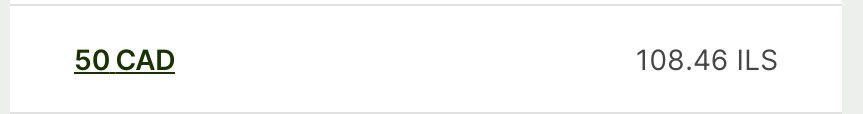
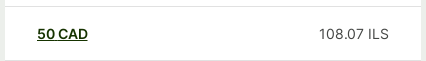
[636,42,778,76] 108.46 ILS -> [319,25,389,42] 108.07 ILS

